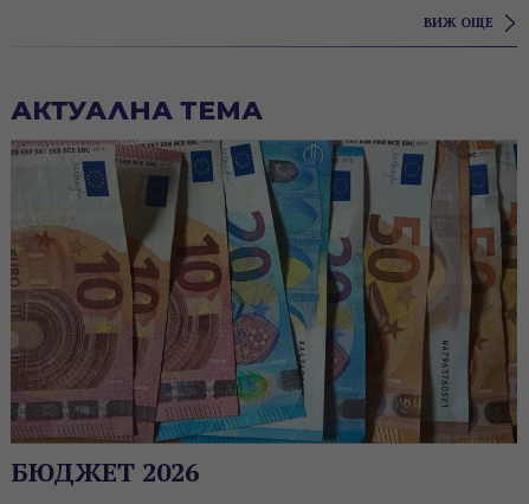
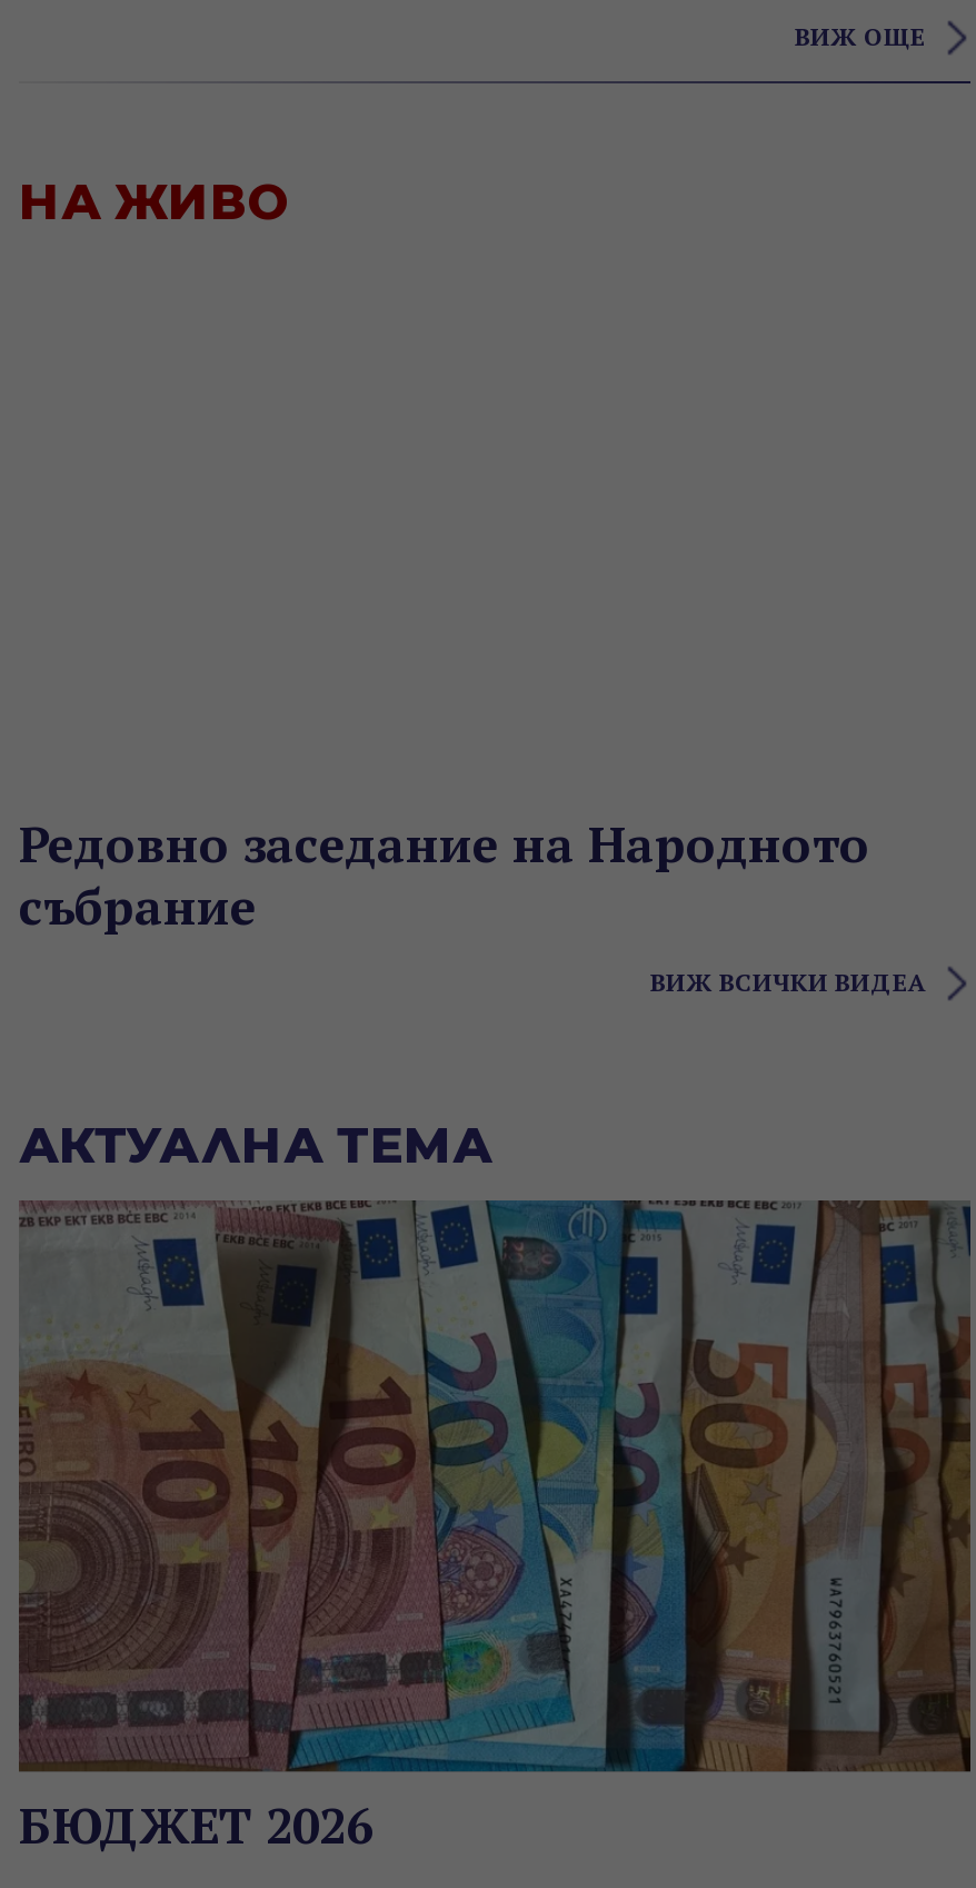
none -> [19,173,290,233] НА ЖИВО
none -> [19,811,926,998] Редовно заседание на Народното | събрание | ВИЖ ВСИЧКИ ВИДЕА

